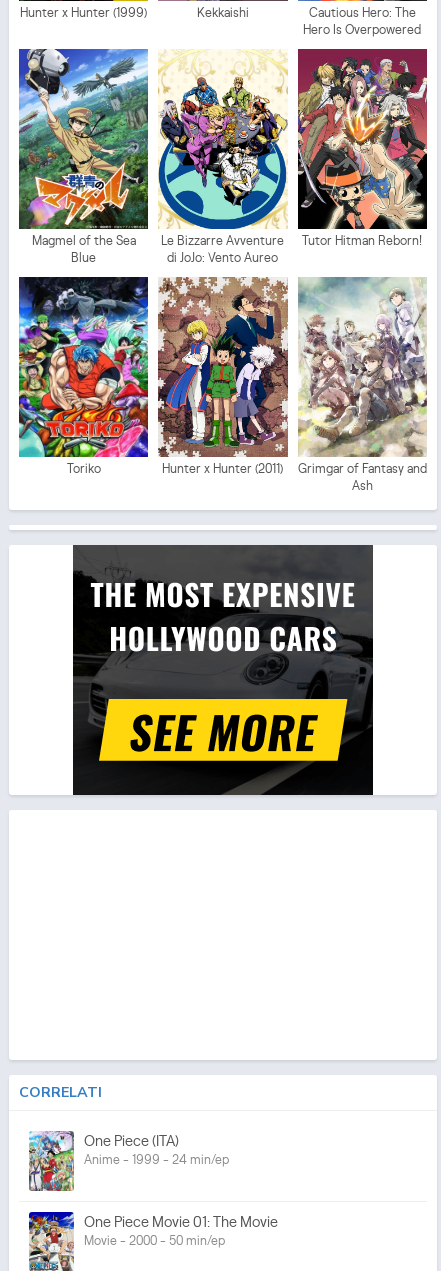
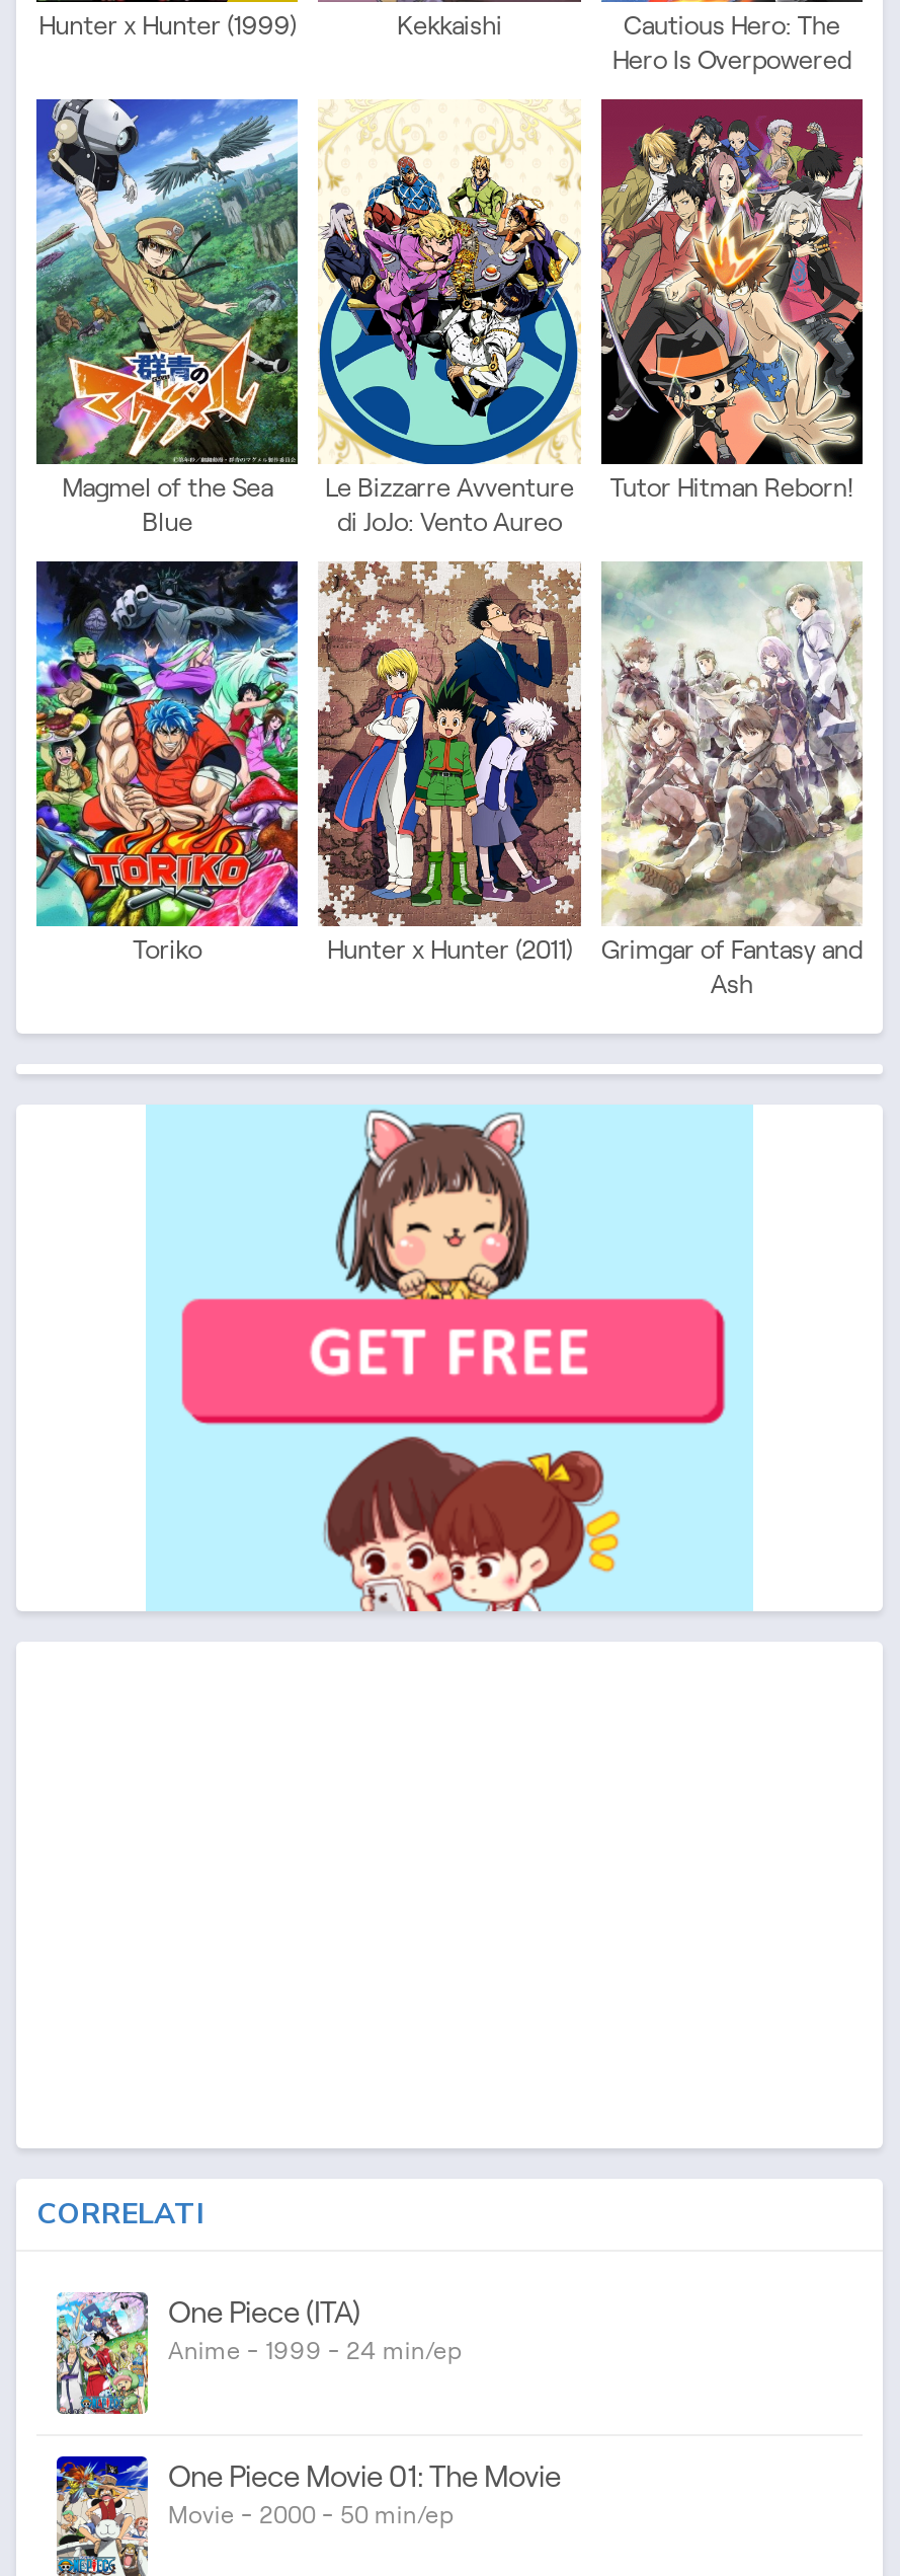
[72,544,374,796] [image] -> [146,1105,753,1613] [image]

